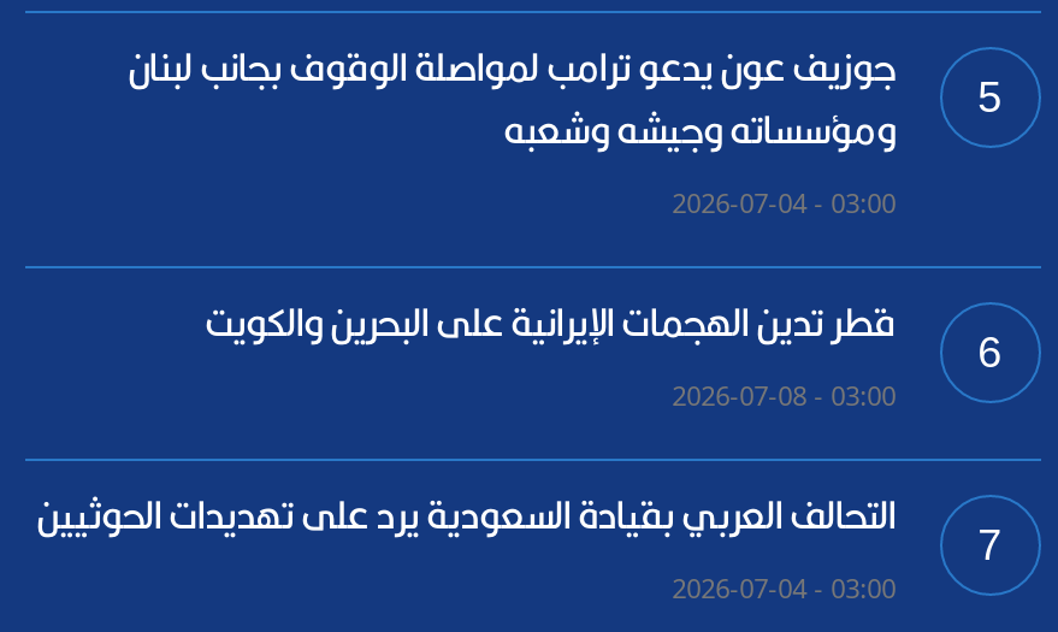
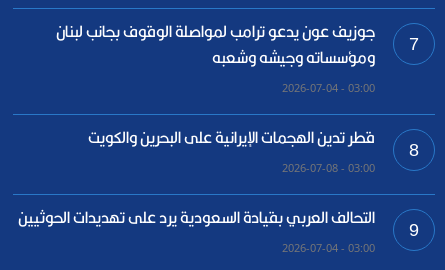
[128,32,1002,165] 5 ومؤسساته وجيشه وشعبه جوزيف عون يدعو ترامب لمواصلة الوقوف بجانب لبنان -> [56,17,419,72] 7 ومؤسساته وجيشه وشعبه جوزيف عون يدعو ترامب لمواصلة الوقوف بجانب لبنان
[205,287,1002,377] 6 قطر تدين الهجمات الإيرانية على البحرين والكويت -> [88,123,419,160] 8 قطر تدين الهجمات الإيرانية على البحرين والكويت
[36,480,1002,569] 7 التحالف العربي بقيادة السعودية يرد على تهديدات الحوثيين -> [18,203,419,240] 9 التحالف العربي بقيادة السعودية يرد على تهديدات الحوثيين

